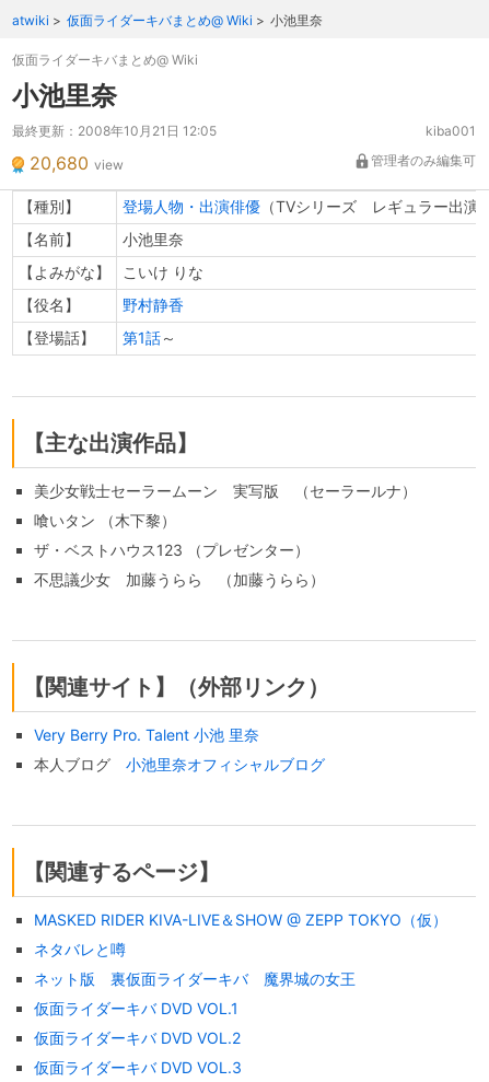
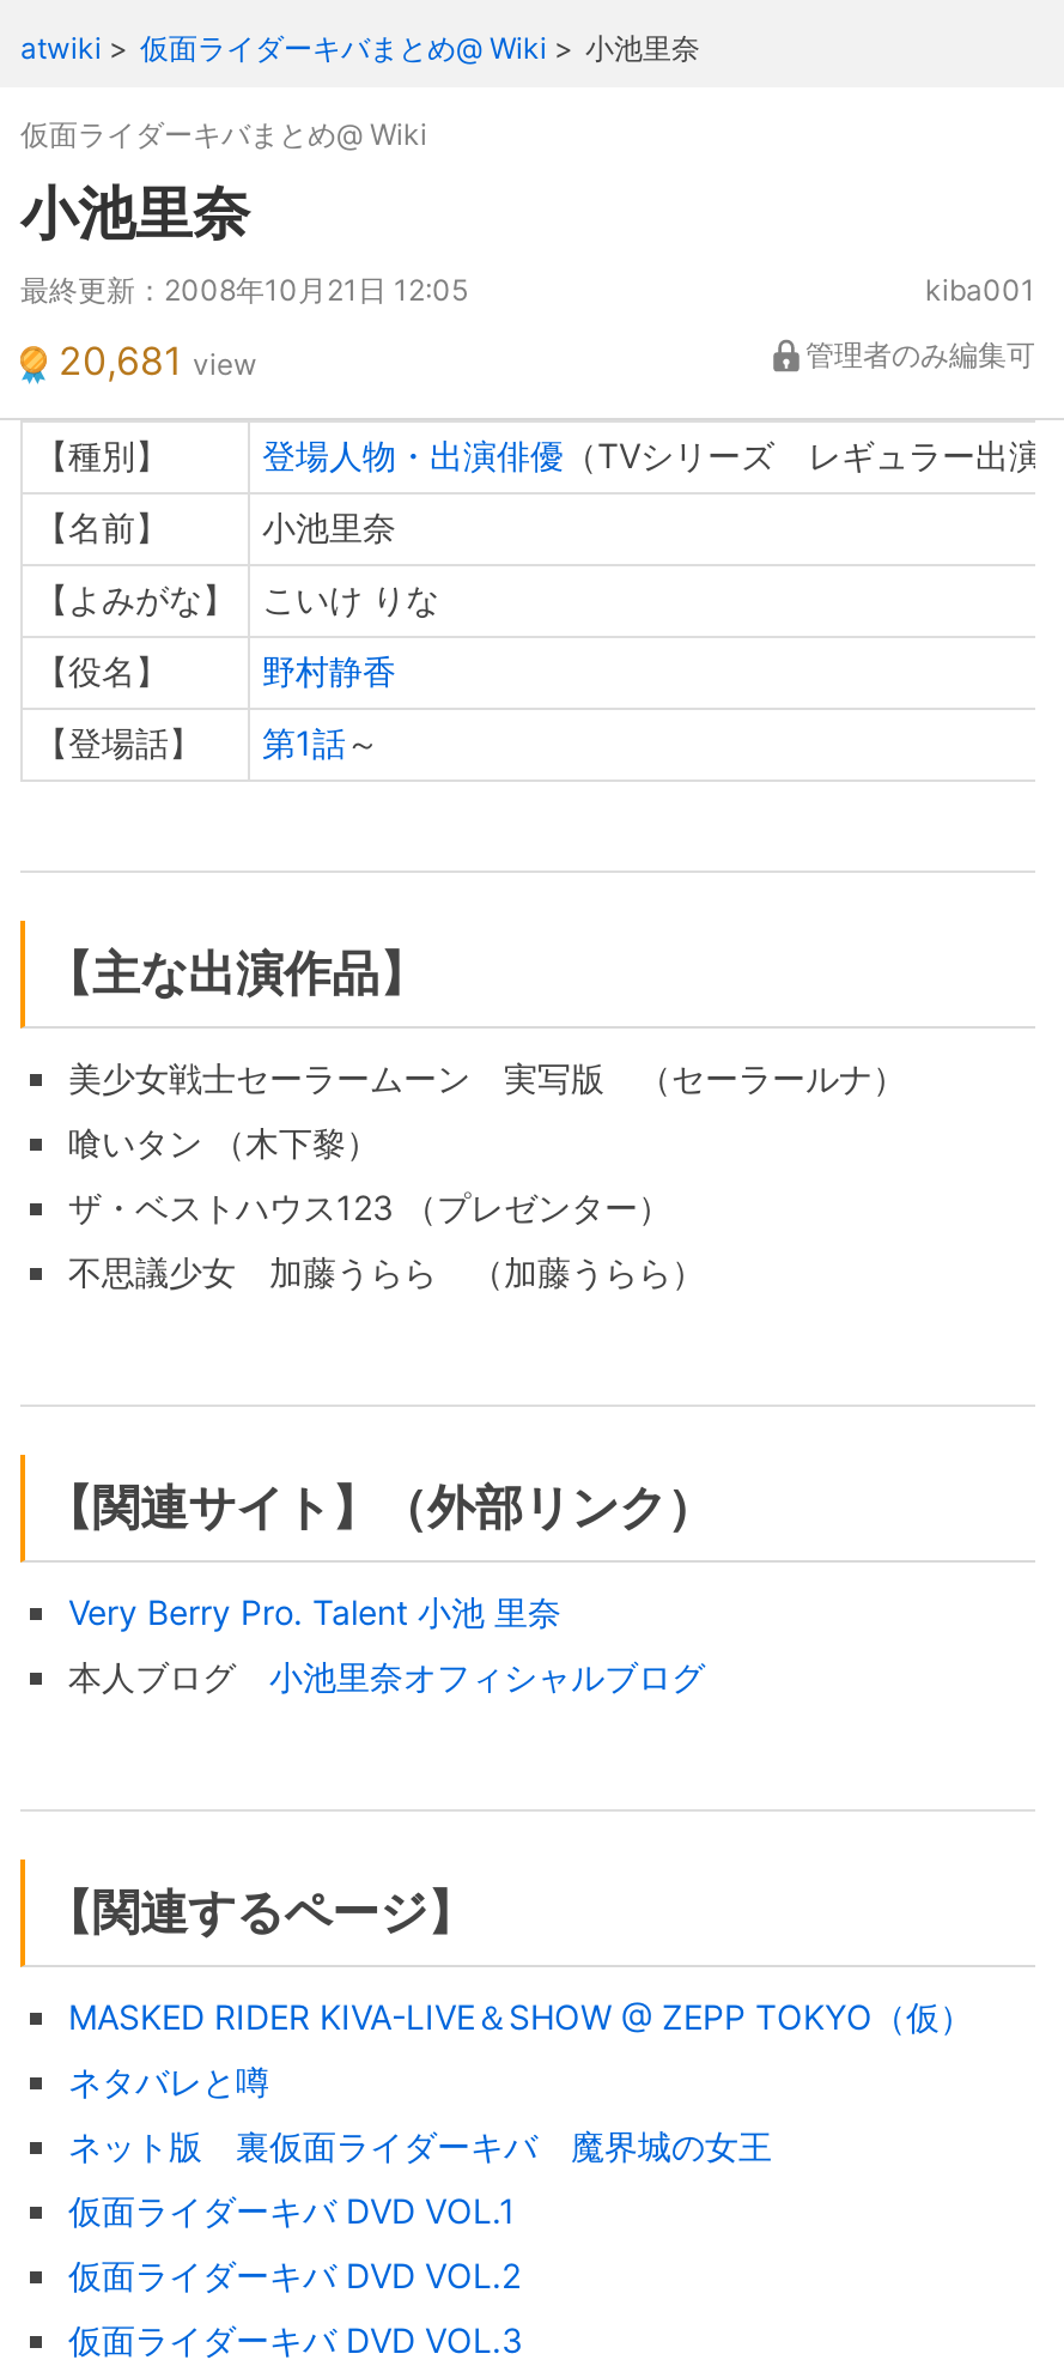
[30,152,124,174] 20,680 view -> [59,336,257,384] 20,681 view

